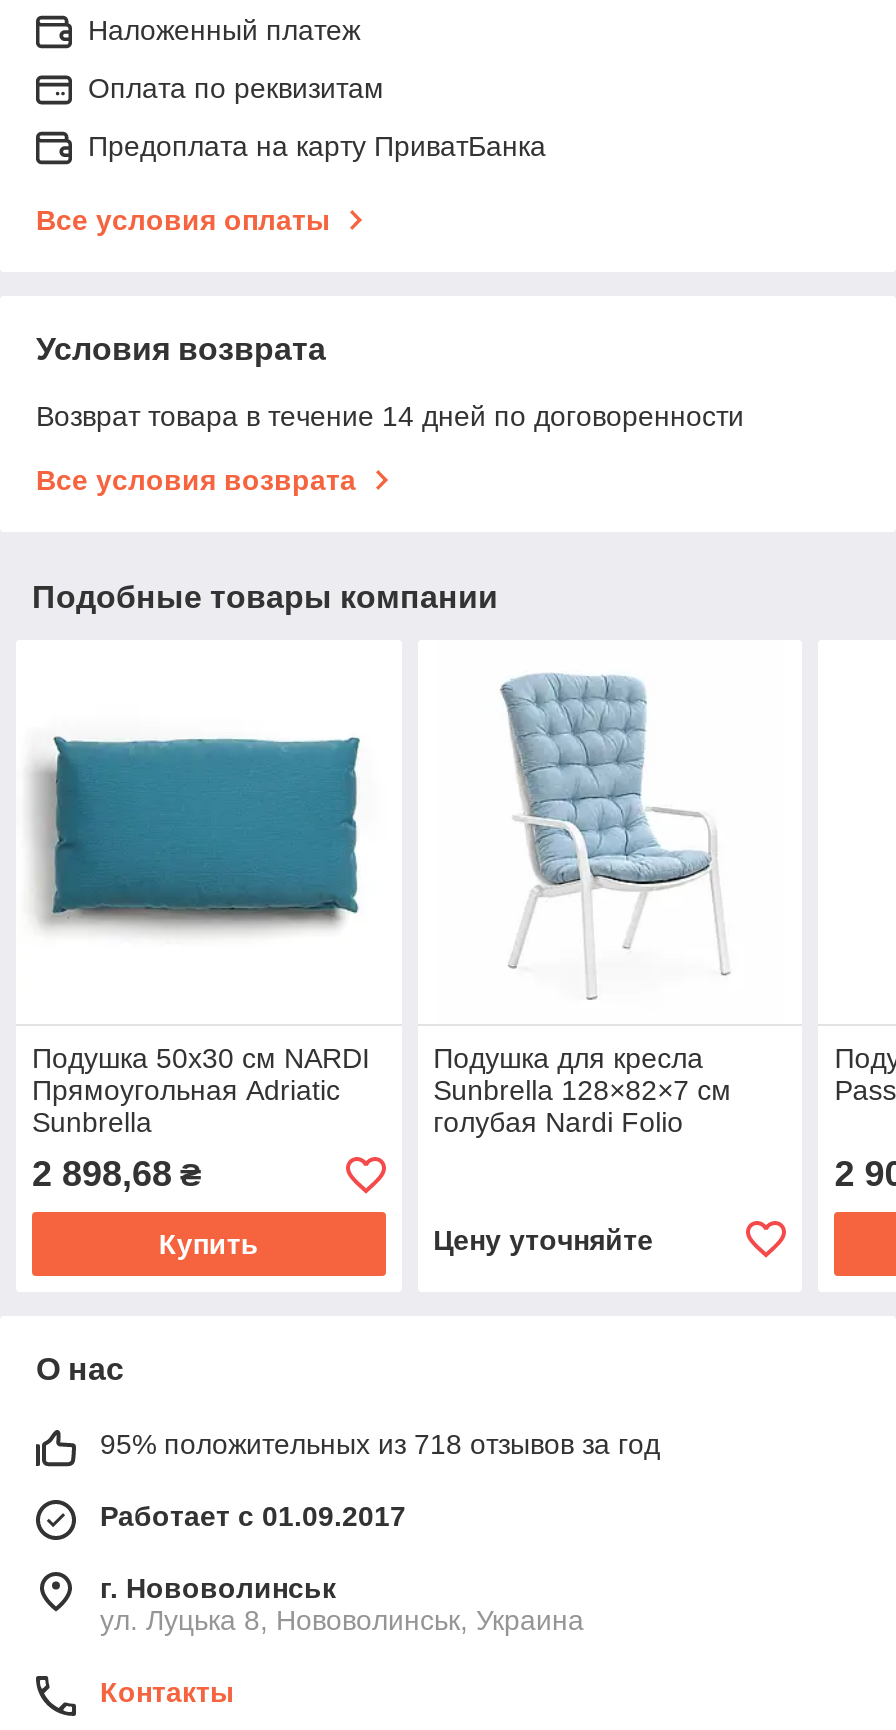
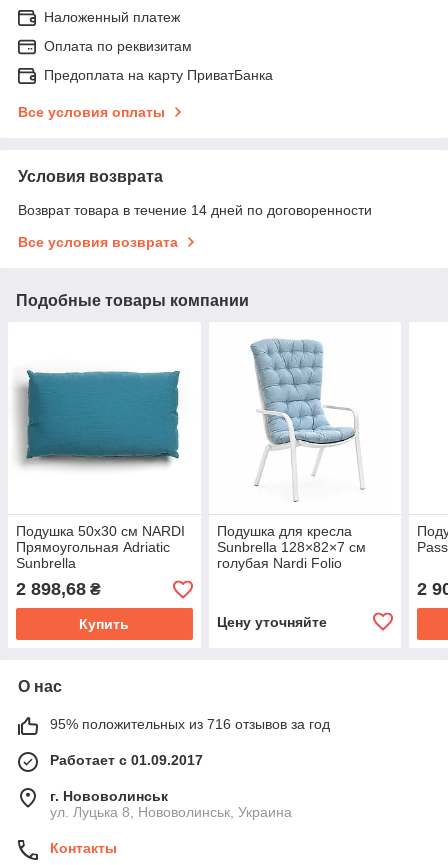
[100,1429,660,1461] 95% положительных из 718 отзывов за год -> [50,716,330,732] 95% положительных из 716 отзывов за год

